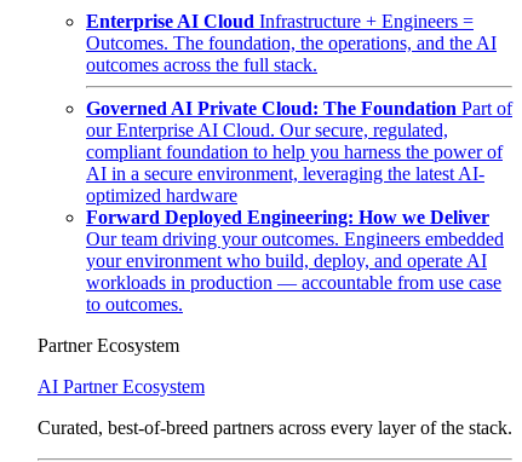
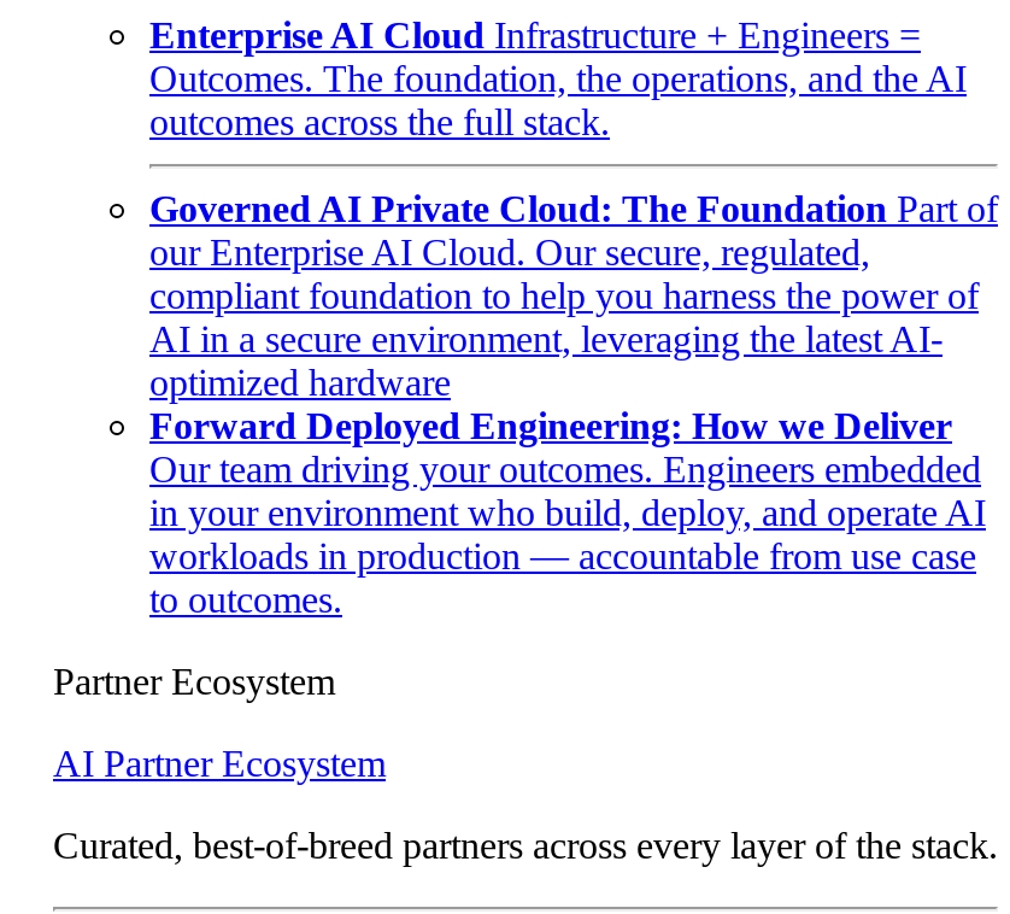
[86,251,487,271] your environment who build, deploy, and operate AI -> [149,492,986,533] in your environment who build, deploy, and operate AI

